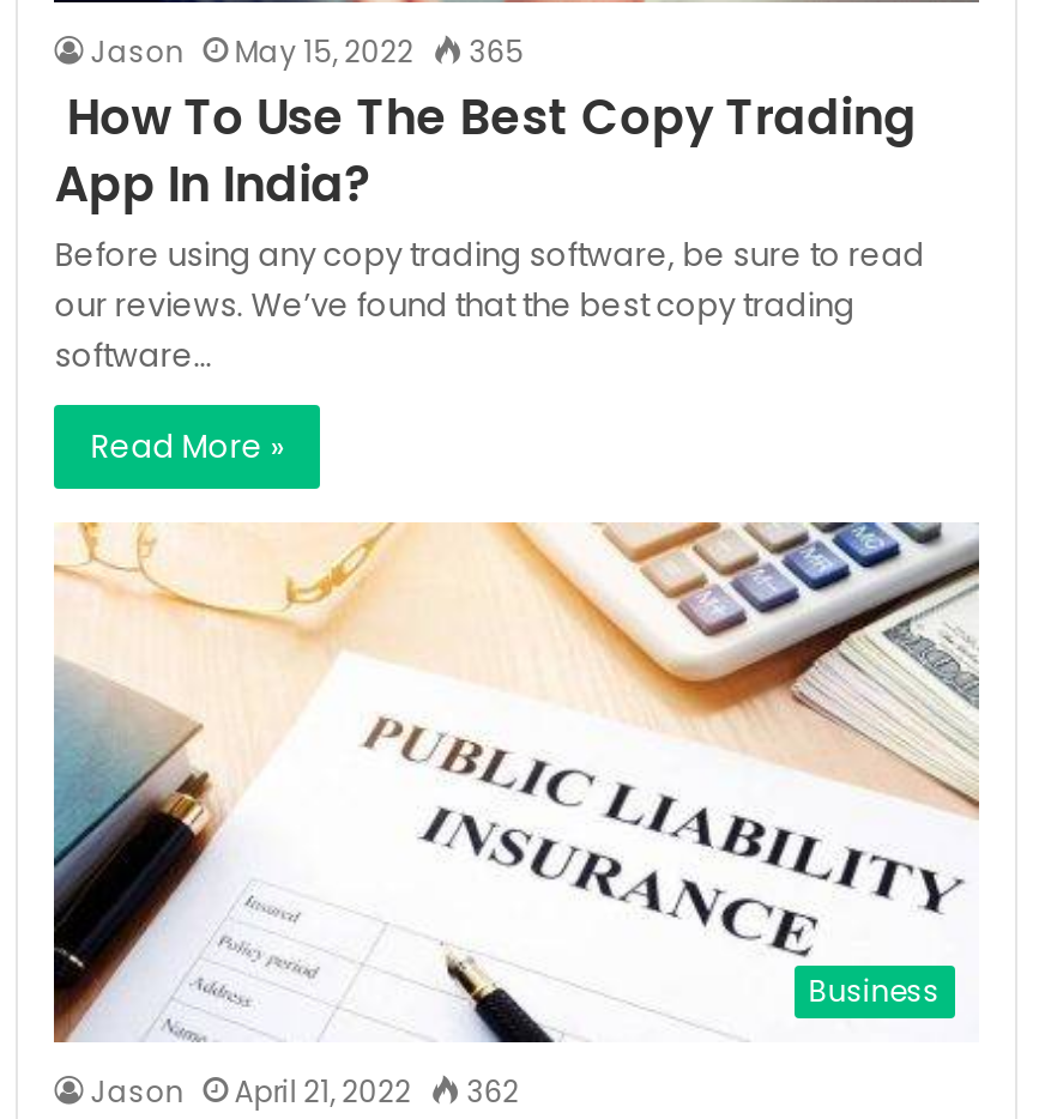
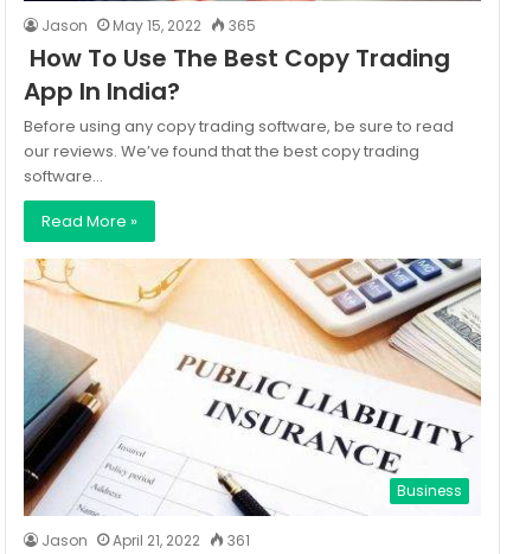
[91,1072,520,1112] Jason April 21, 2022 362 -> [42,531,250,551] Jason April 21, 2022 361

